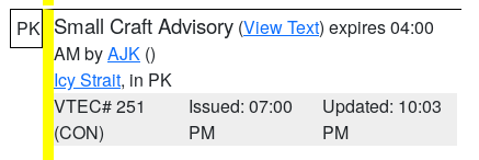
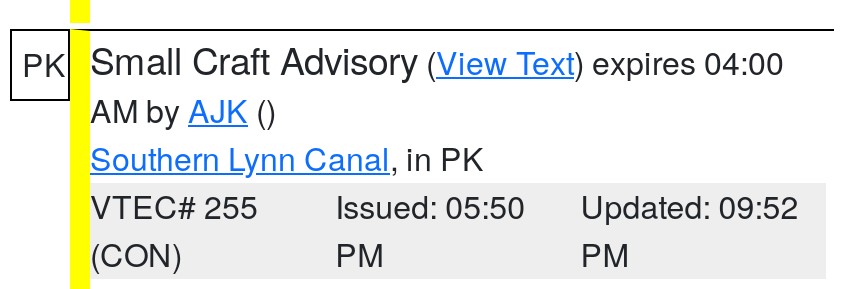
[54,67,172,118] Icy Strait, in PK | VTEC# 251 -> [90,135,484,229] Southern Lynn Canal, in PK | VTEC# 255
[188,93,292,118] Issued: 07:00 -> [335,183,525,229] Issued: 05:50
[322,93,442,118] Updated: 10:03 -> [580,183,798,229] Updated: 09:52

